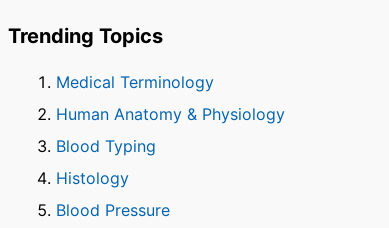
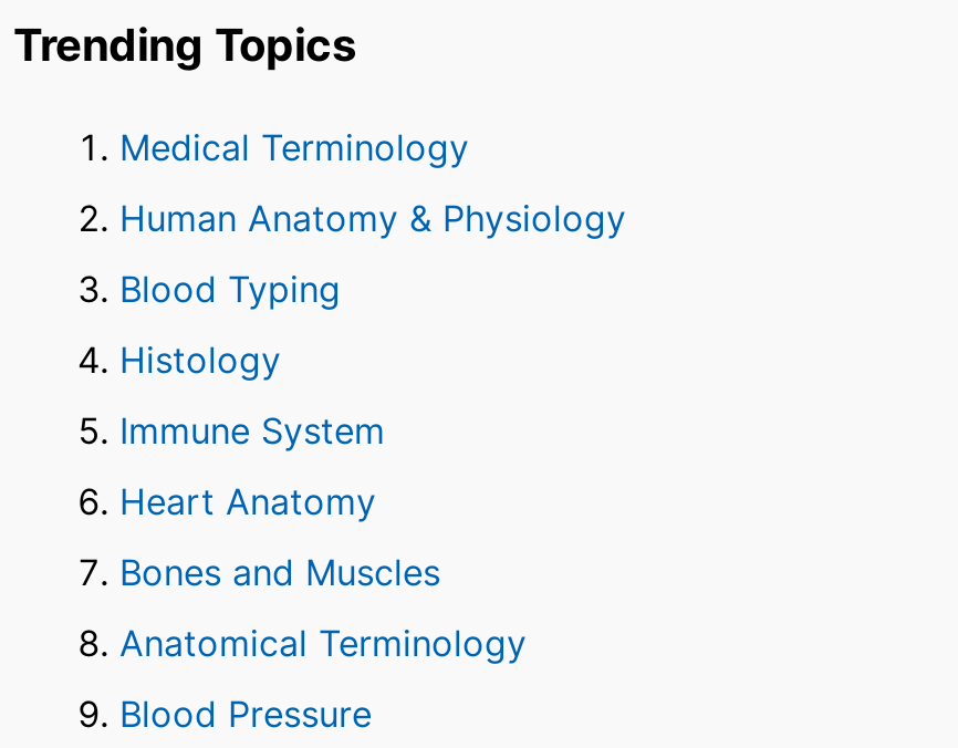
none -> [119,408,527,665] Immune System | Heart Anatomy | Bones and Muscles | Anatomical Terminology

